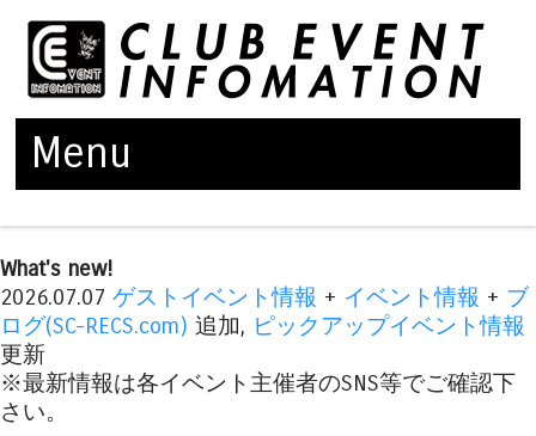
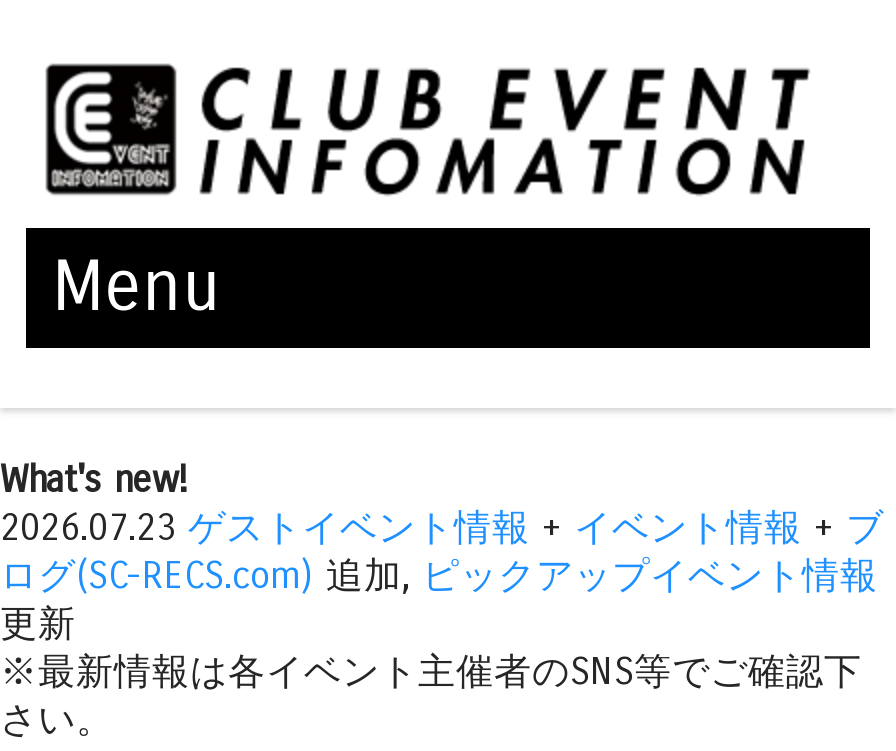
[0,284,529,311] 2026.07.07ゲストイベント情報+イベント情報+ブ -> [0,506,884,550] 2026.07.23ゲストイベント情報+イベント情報+ブ

